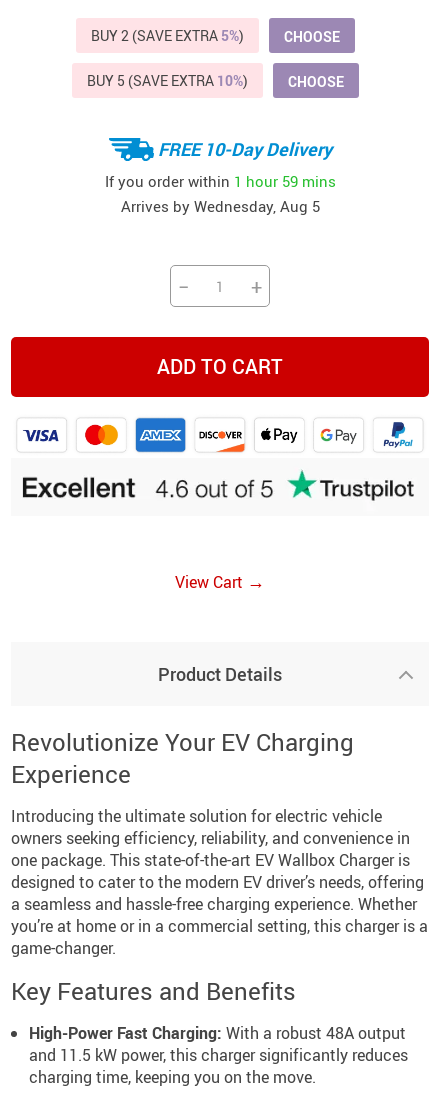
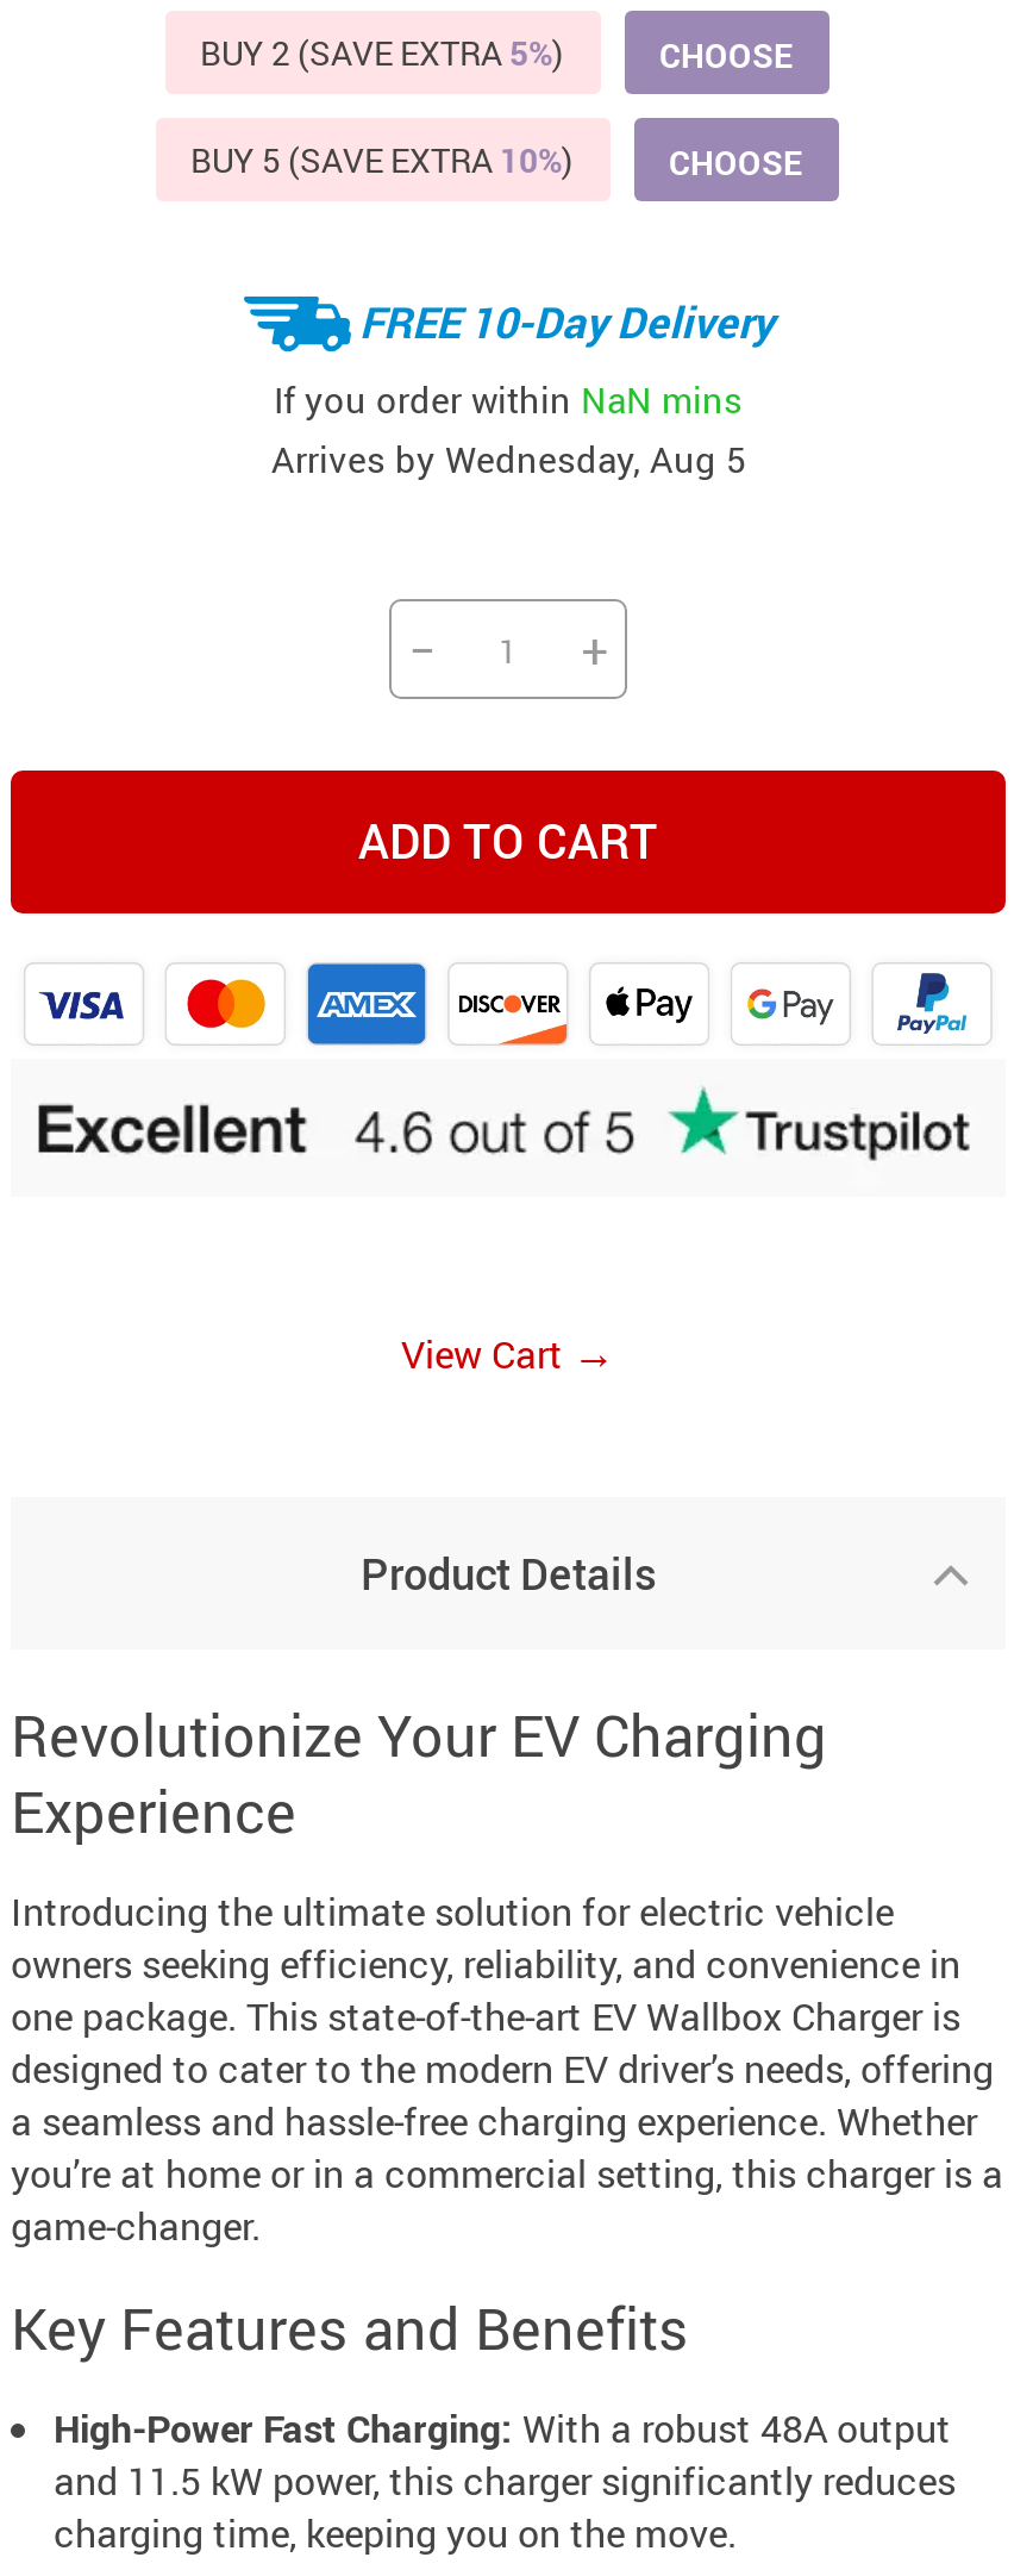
[104,171,335,191] If you order within 1 hour 59 mins -> [274,375,743,422] If you order within NaN mins

